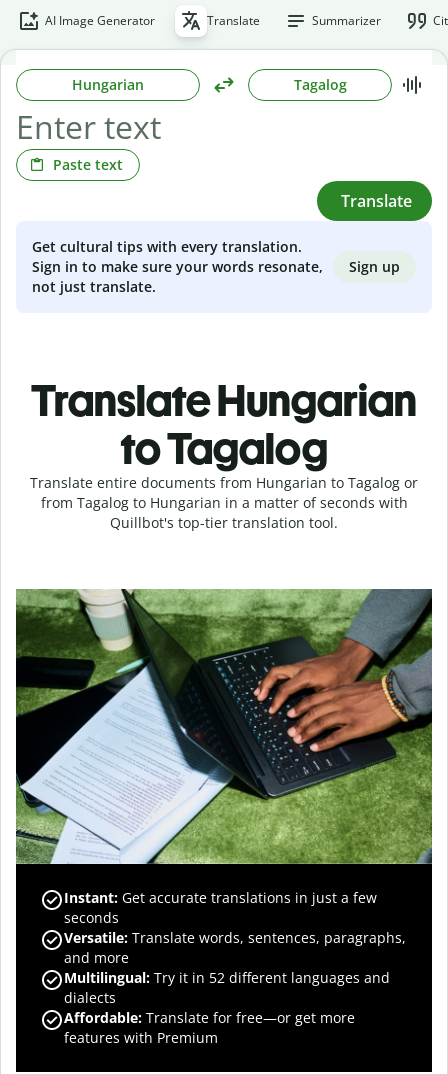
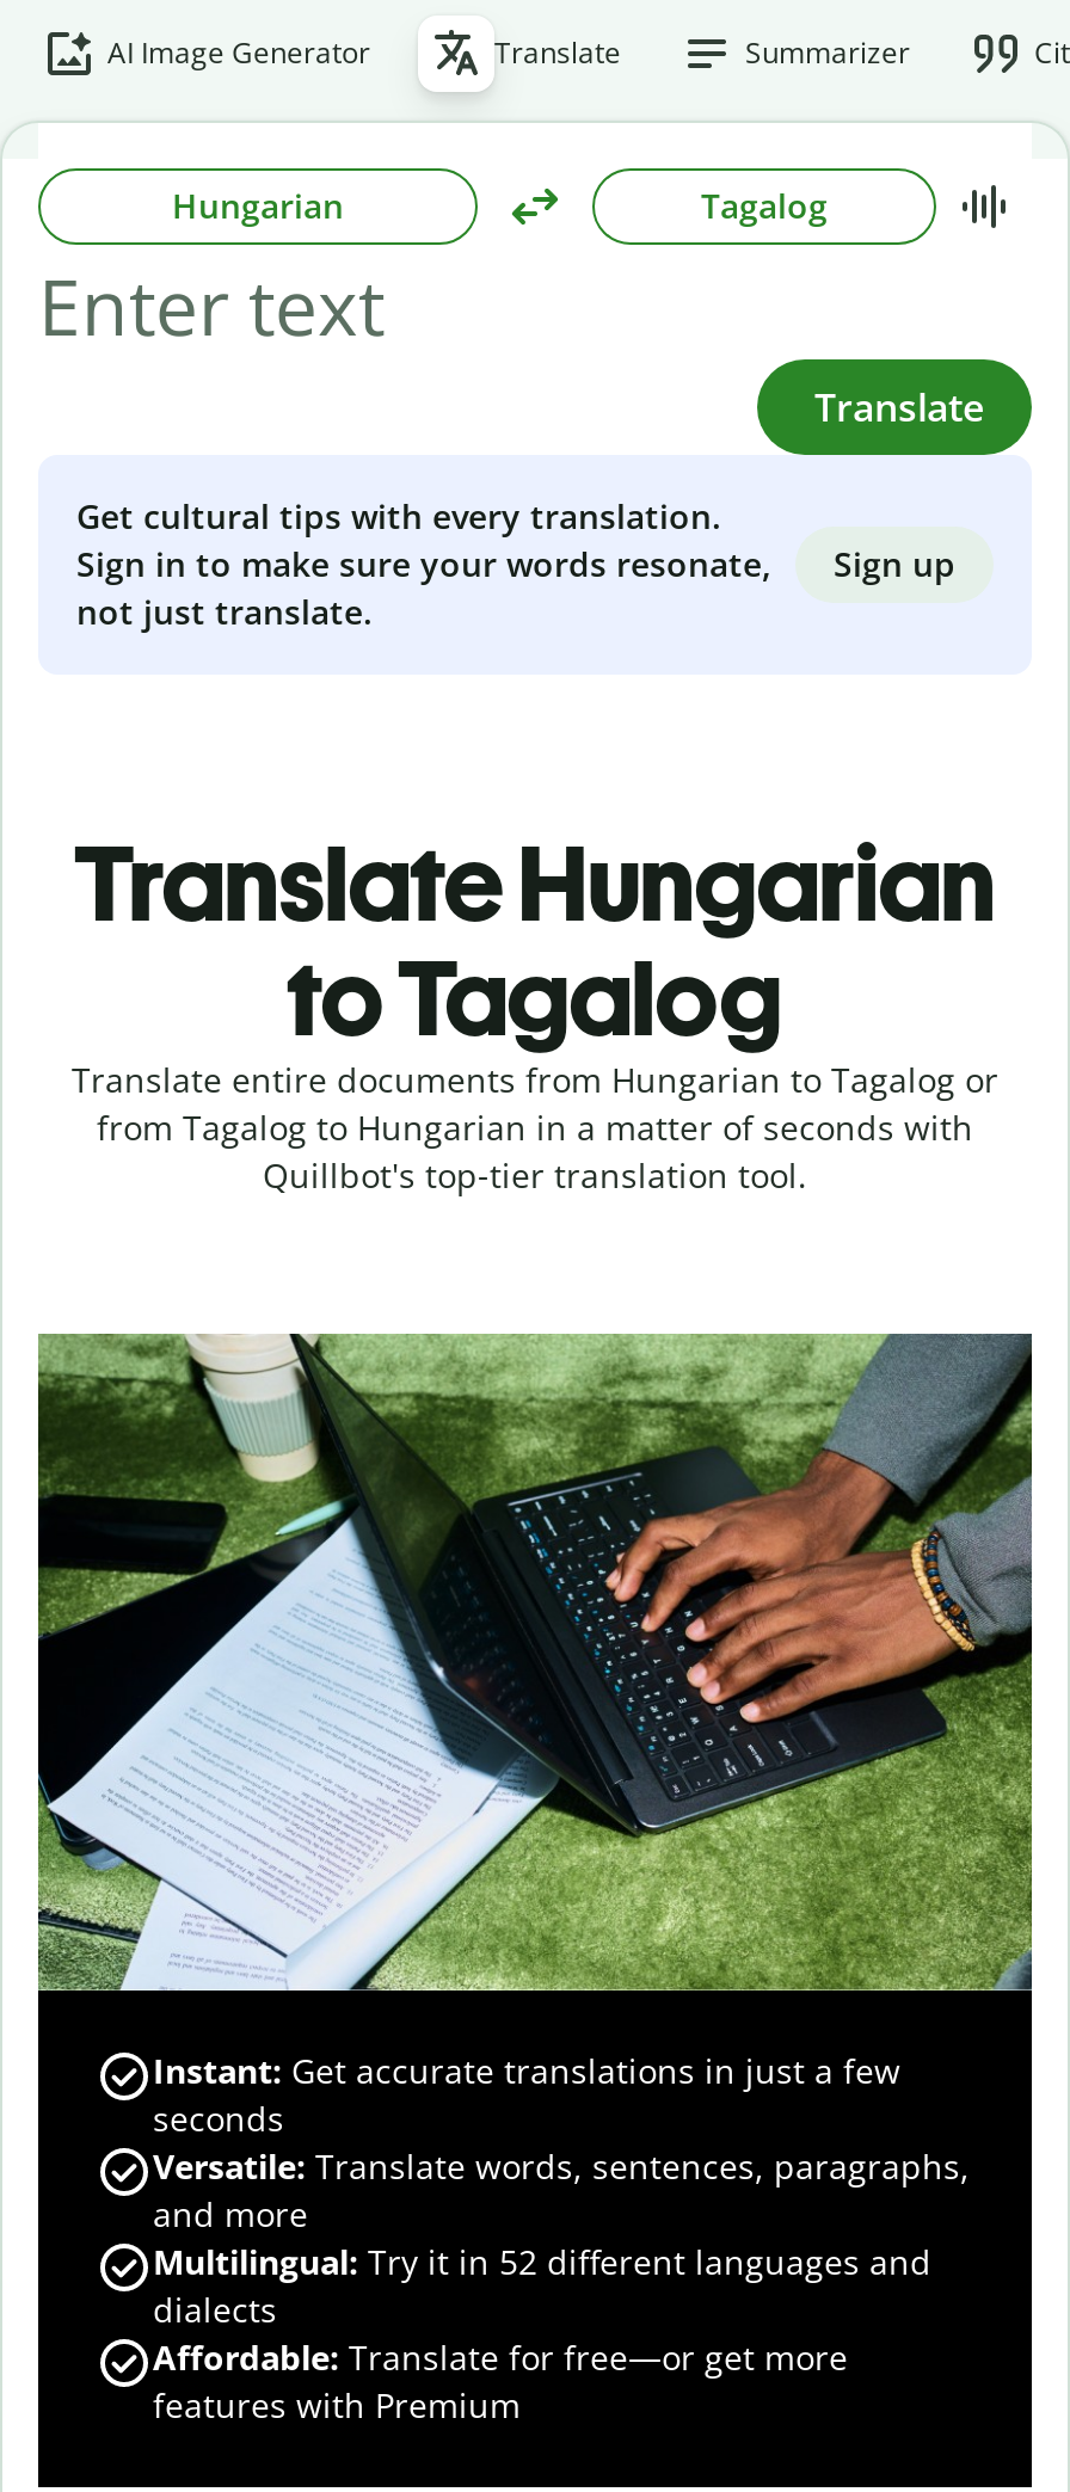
[53,154,123,173] Paste text -> none

